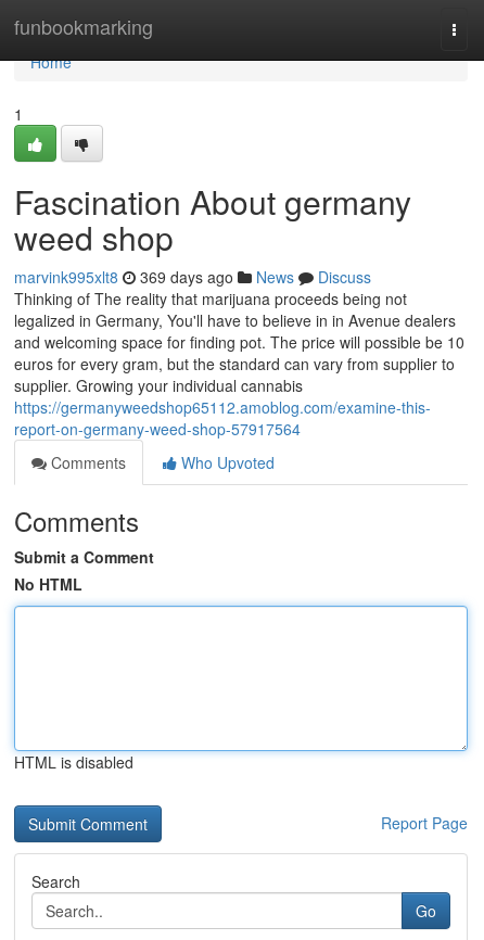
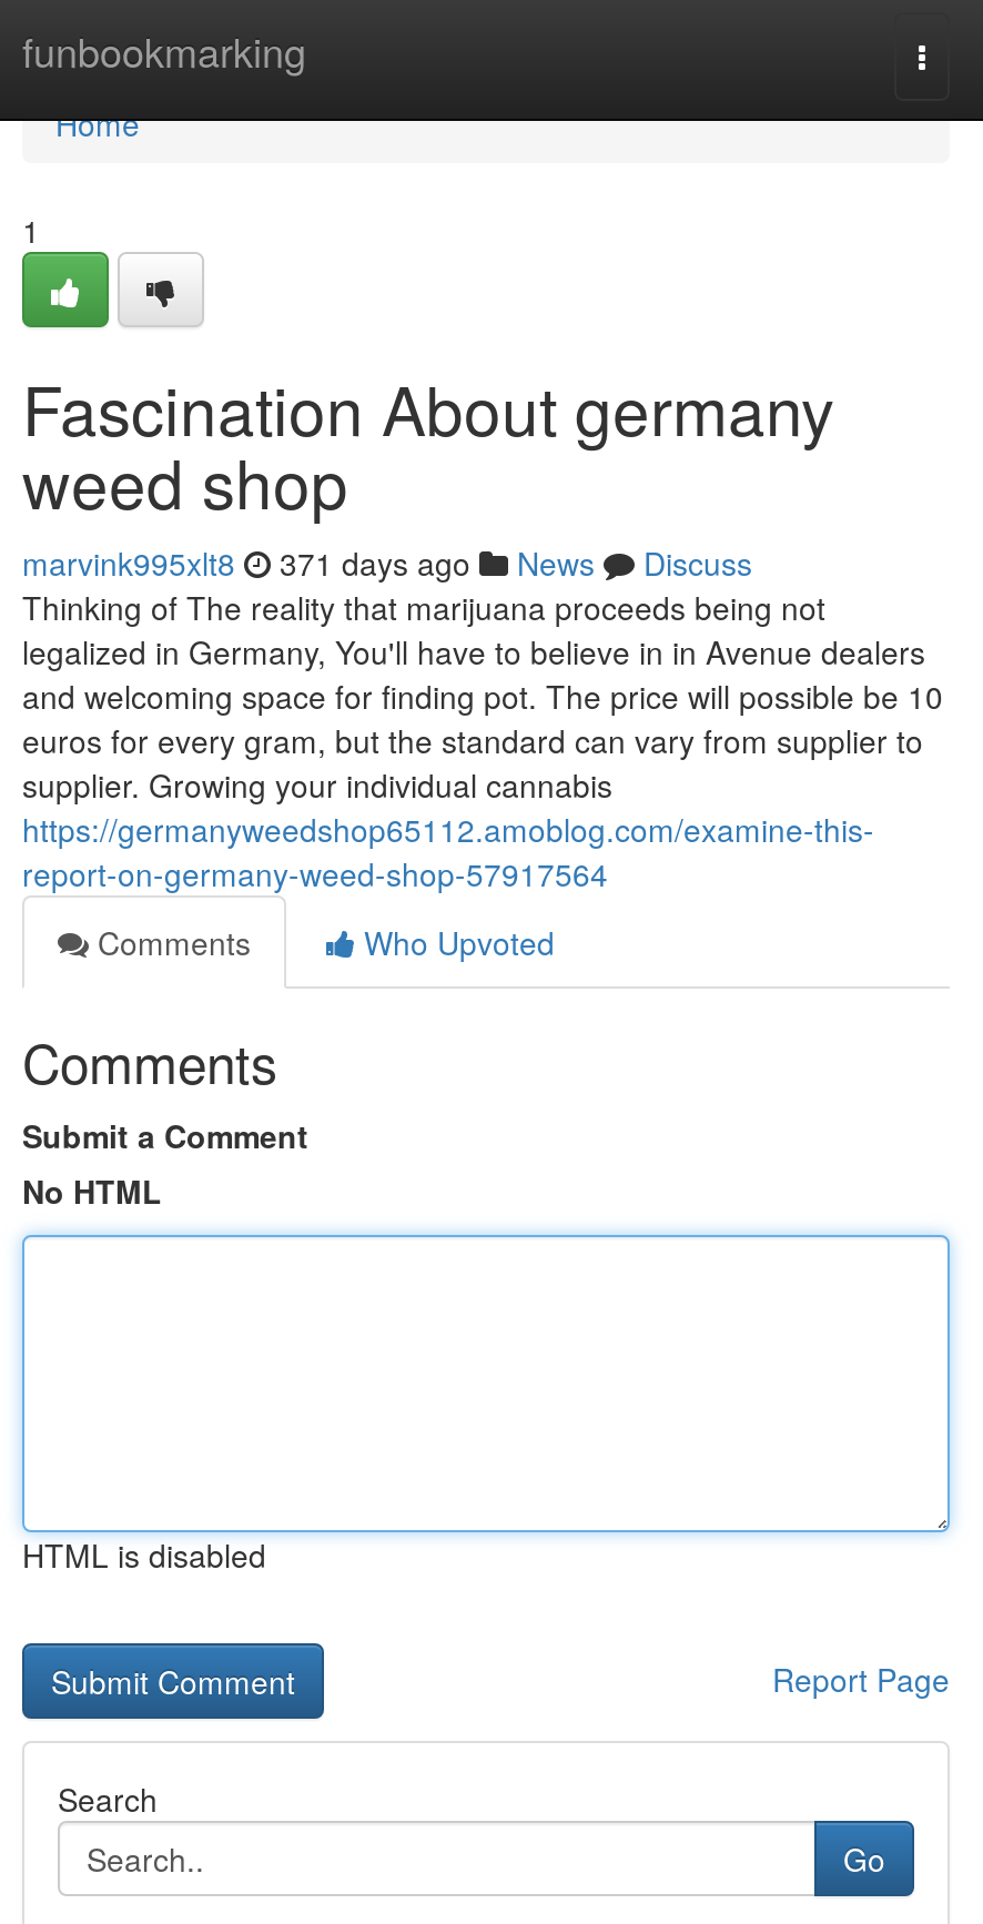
[14,266,371,288] marvink995xlt8 369 days ago News Discuss -> [22,540,752,585] marvink995xlt8 371 days ago News Discuss

